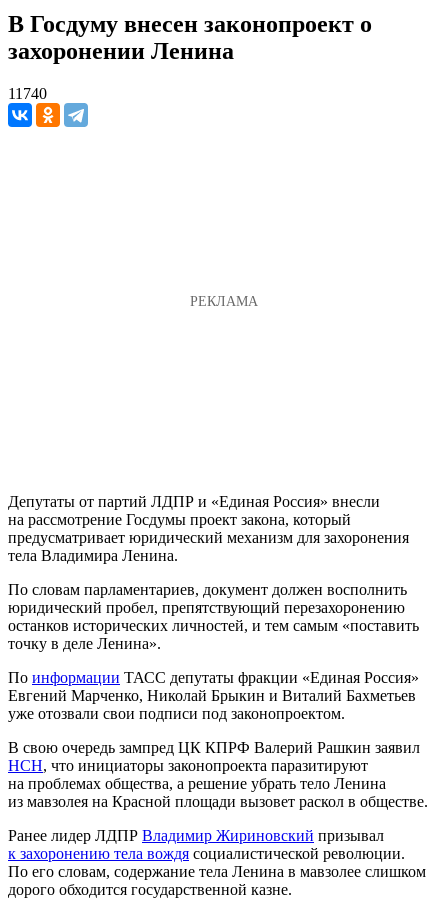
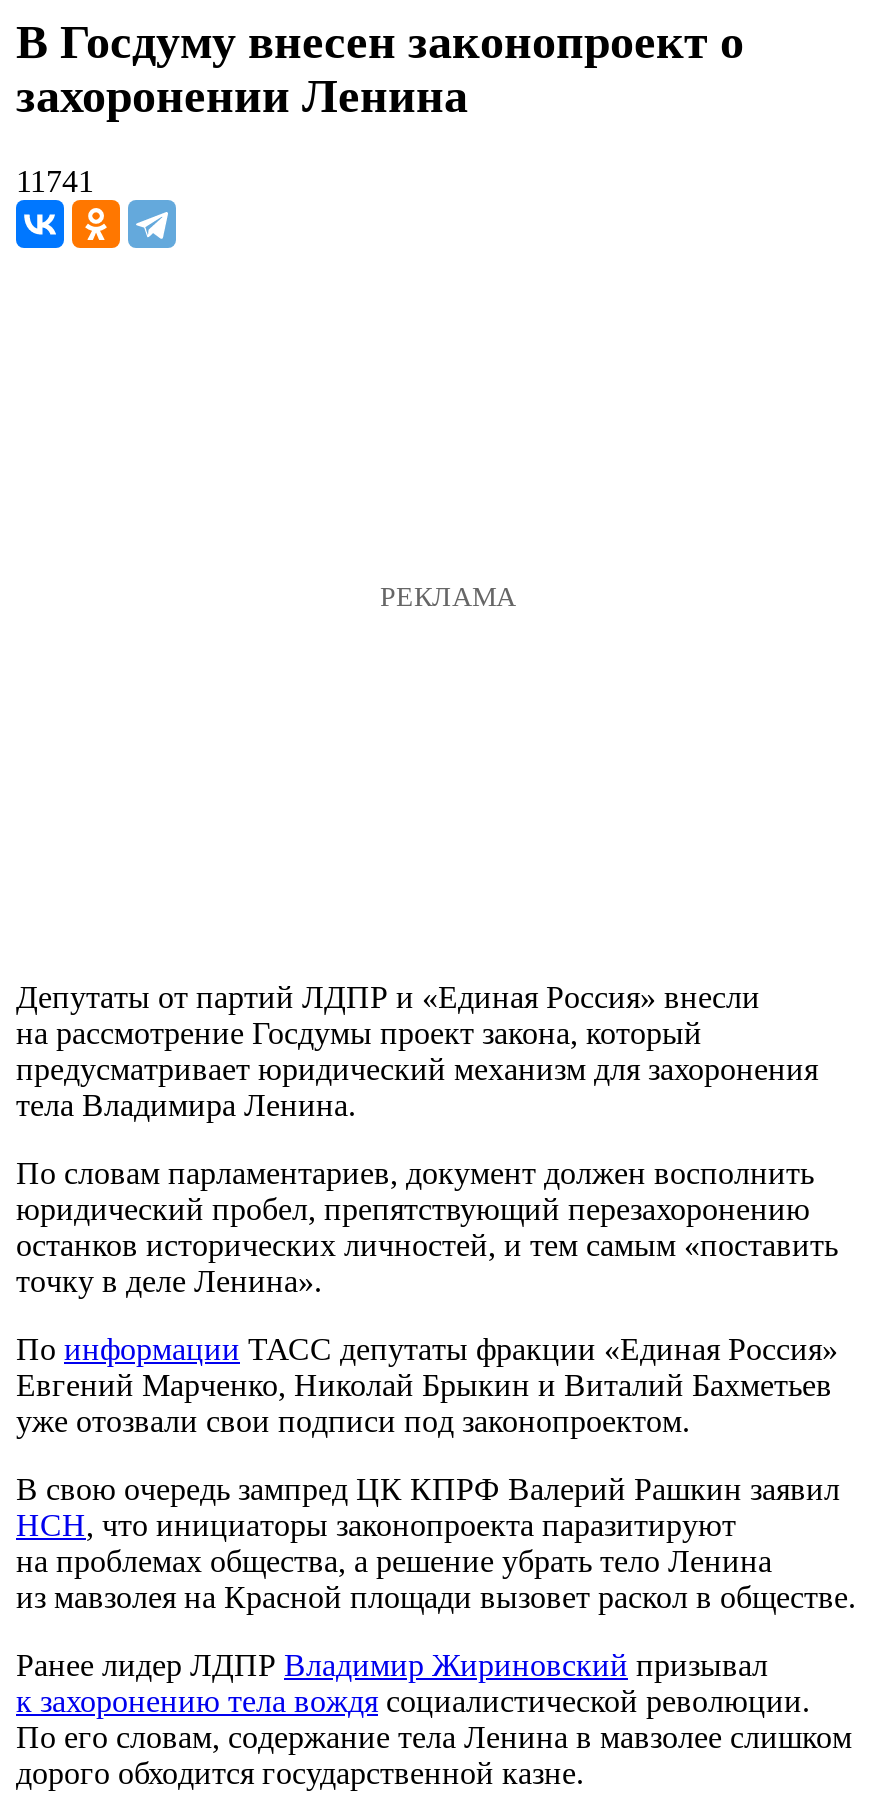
[8,85,47,102] 11740 -> [16,164,94,198] 11741

